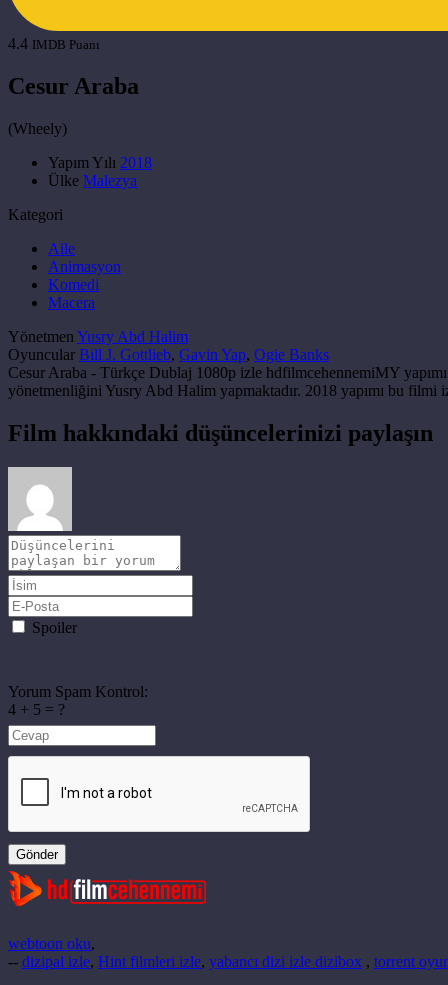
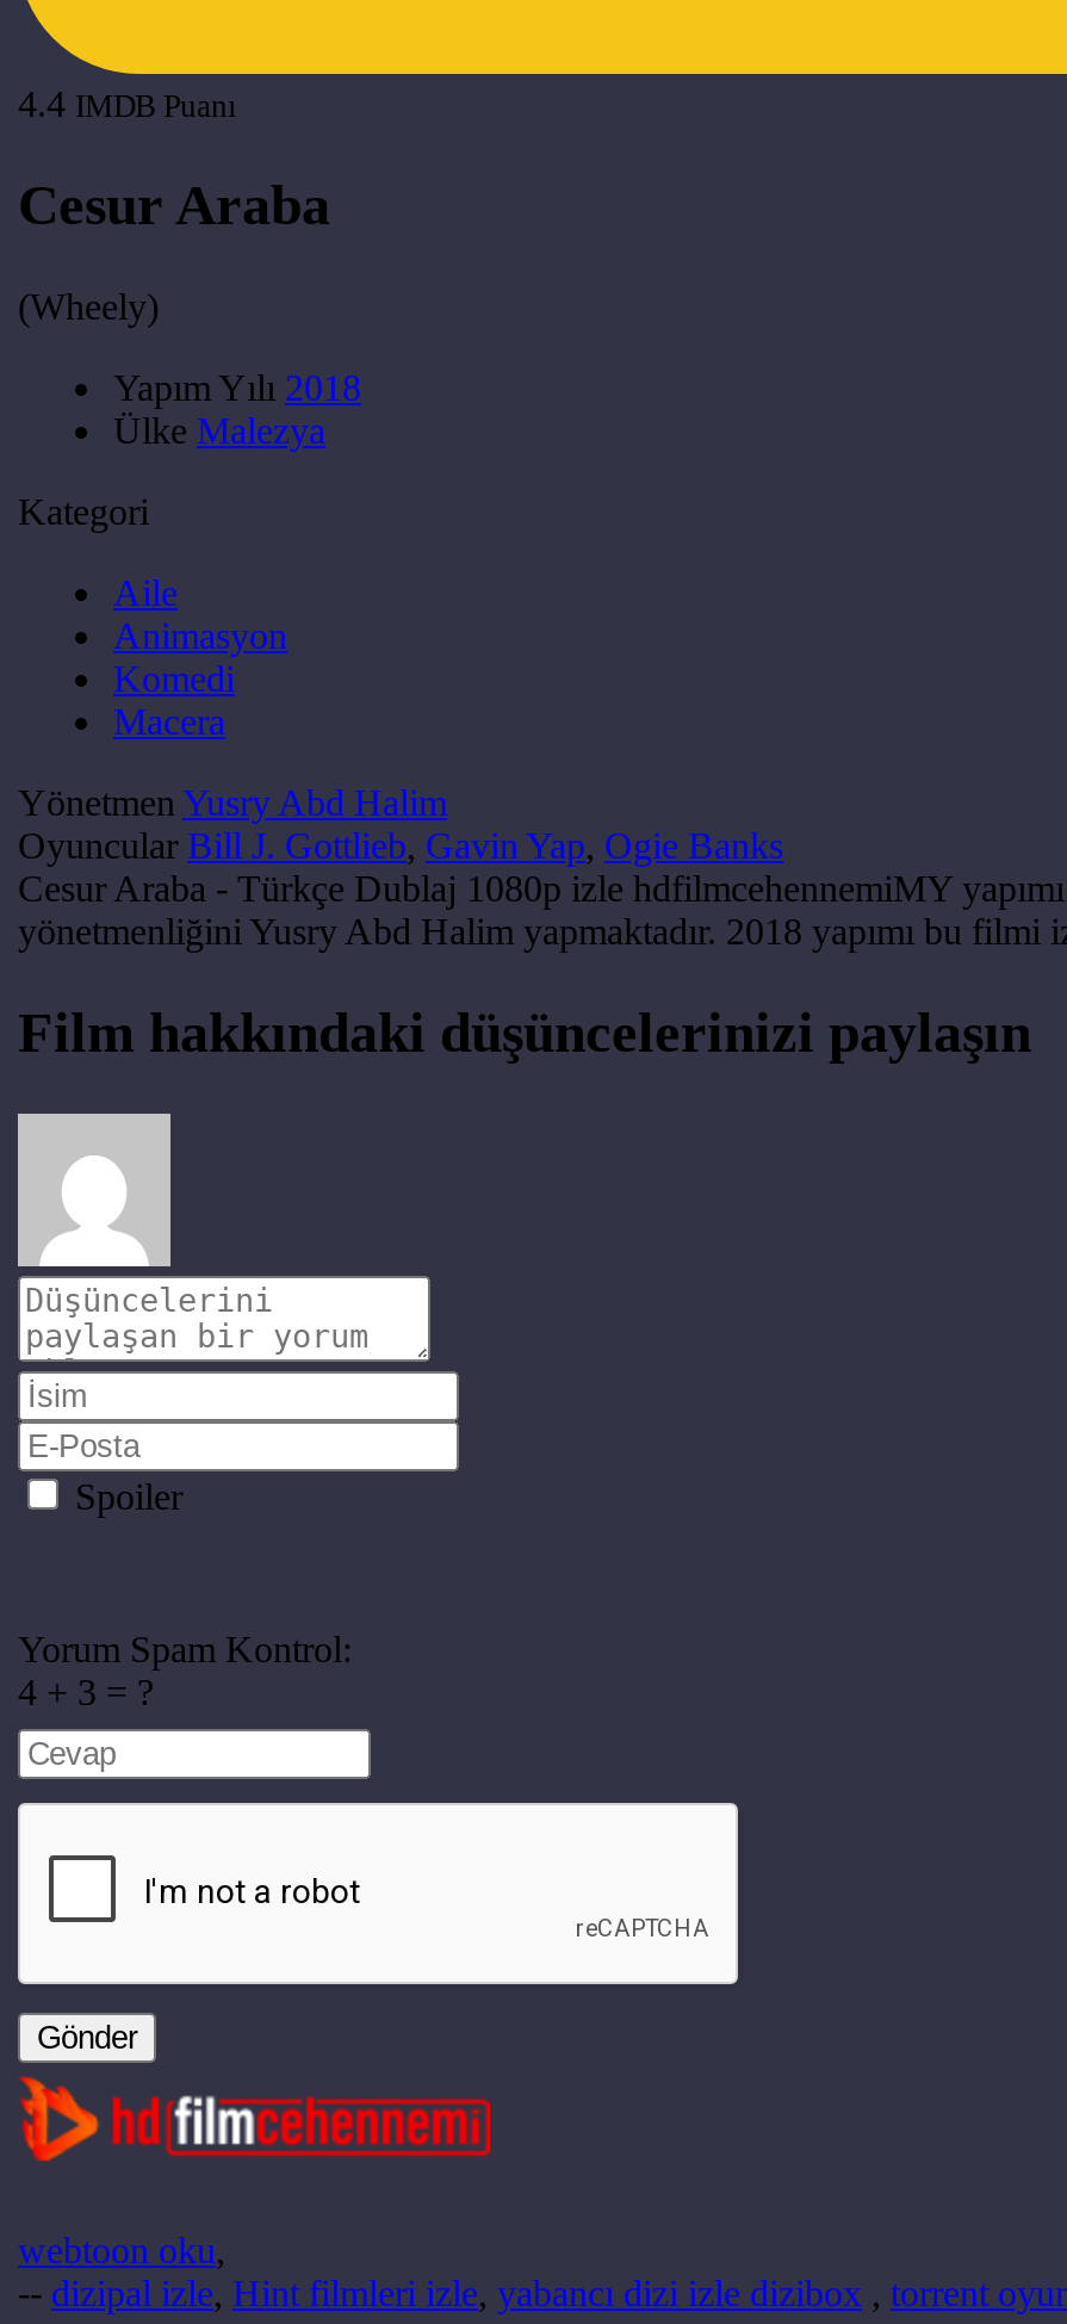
[8,701,65,718] 4 + 5 = ? -> [18,1671,154,1711] 4 + 3 = ?

